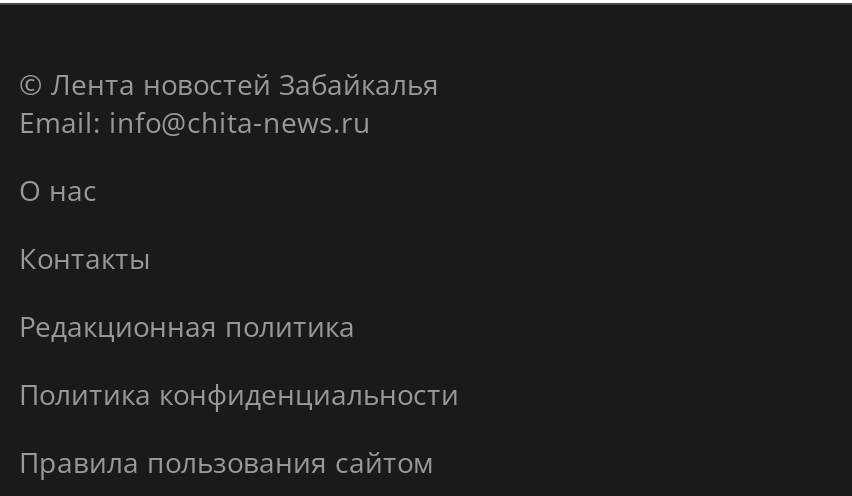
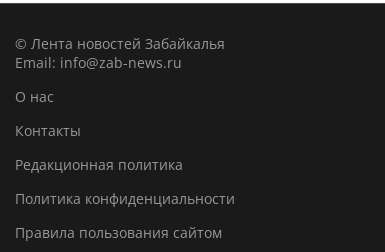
[19,103,371,141] Email: info@chita-news.ru -> [15,53,182,72] Email: info@zab-news.ru

